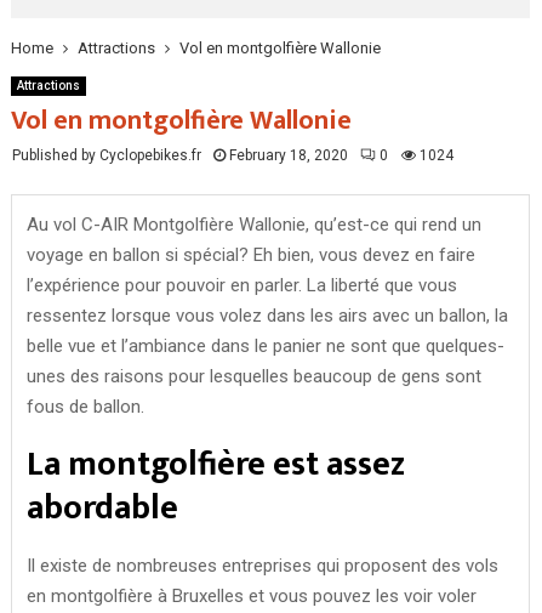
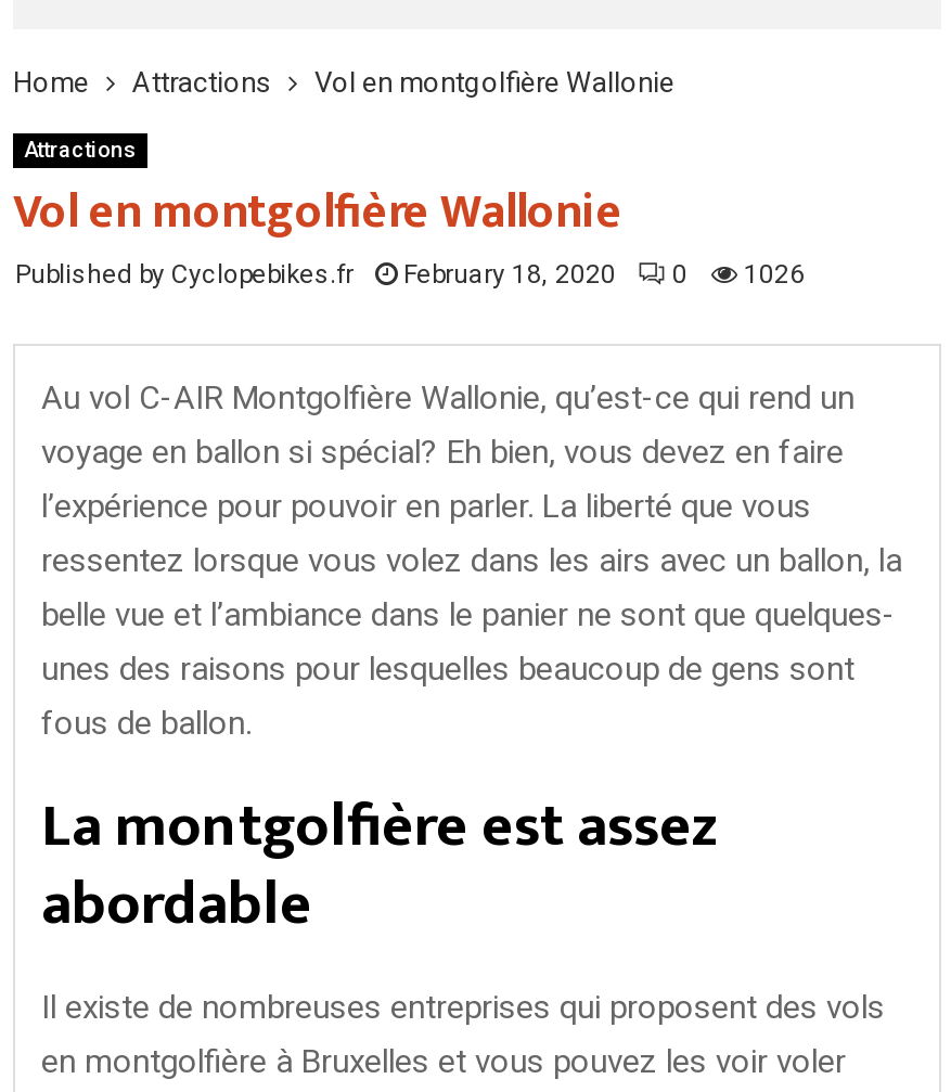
[12,147,453,164] Published by Cyclopebikes.fr February 18, 2020 0 1024 -> [15,259,805,290] Published by Cyclopebikes.fr February 18, 2020 0 1026

